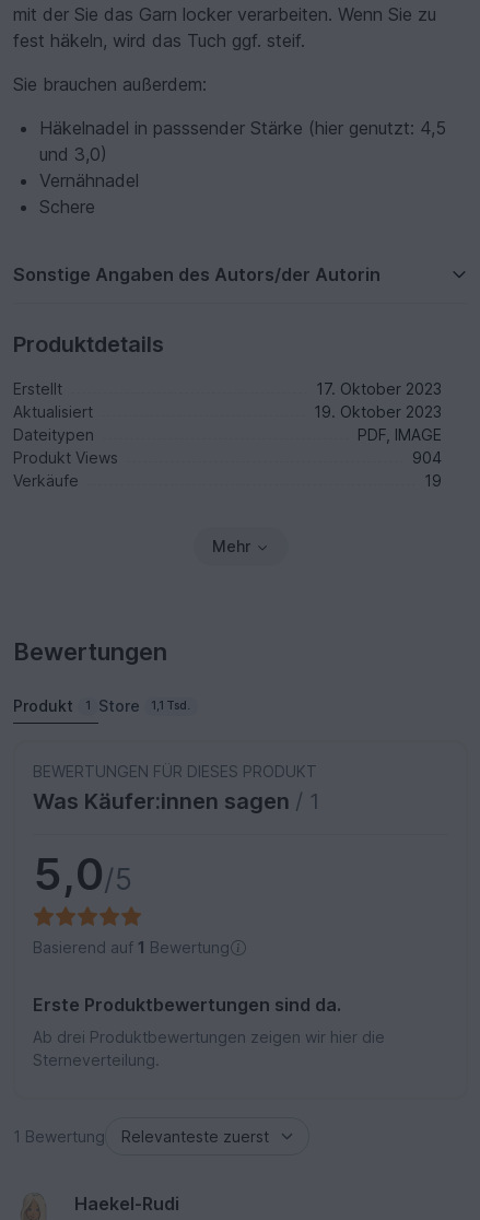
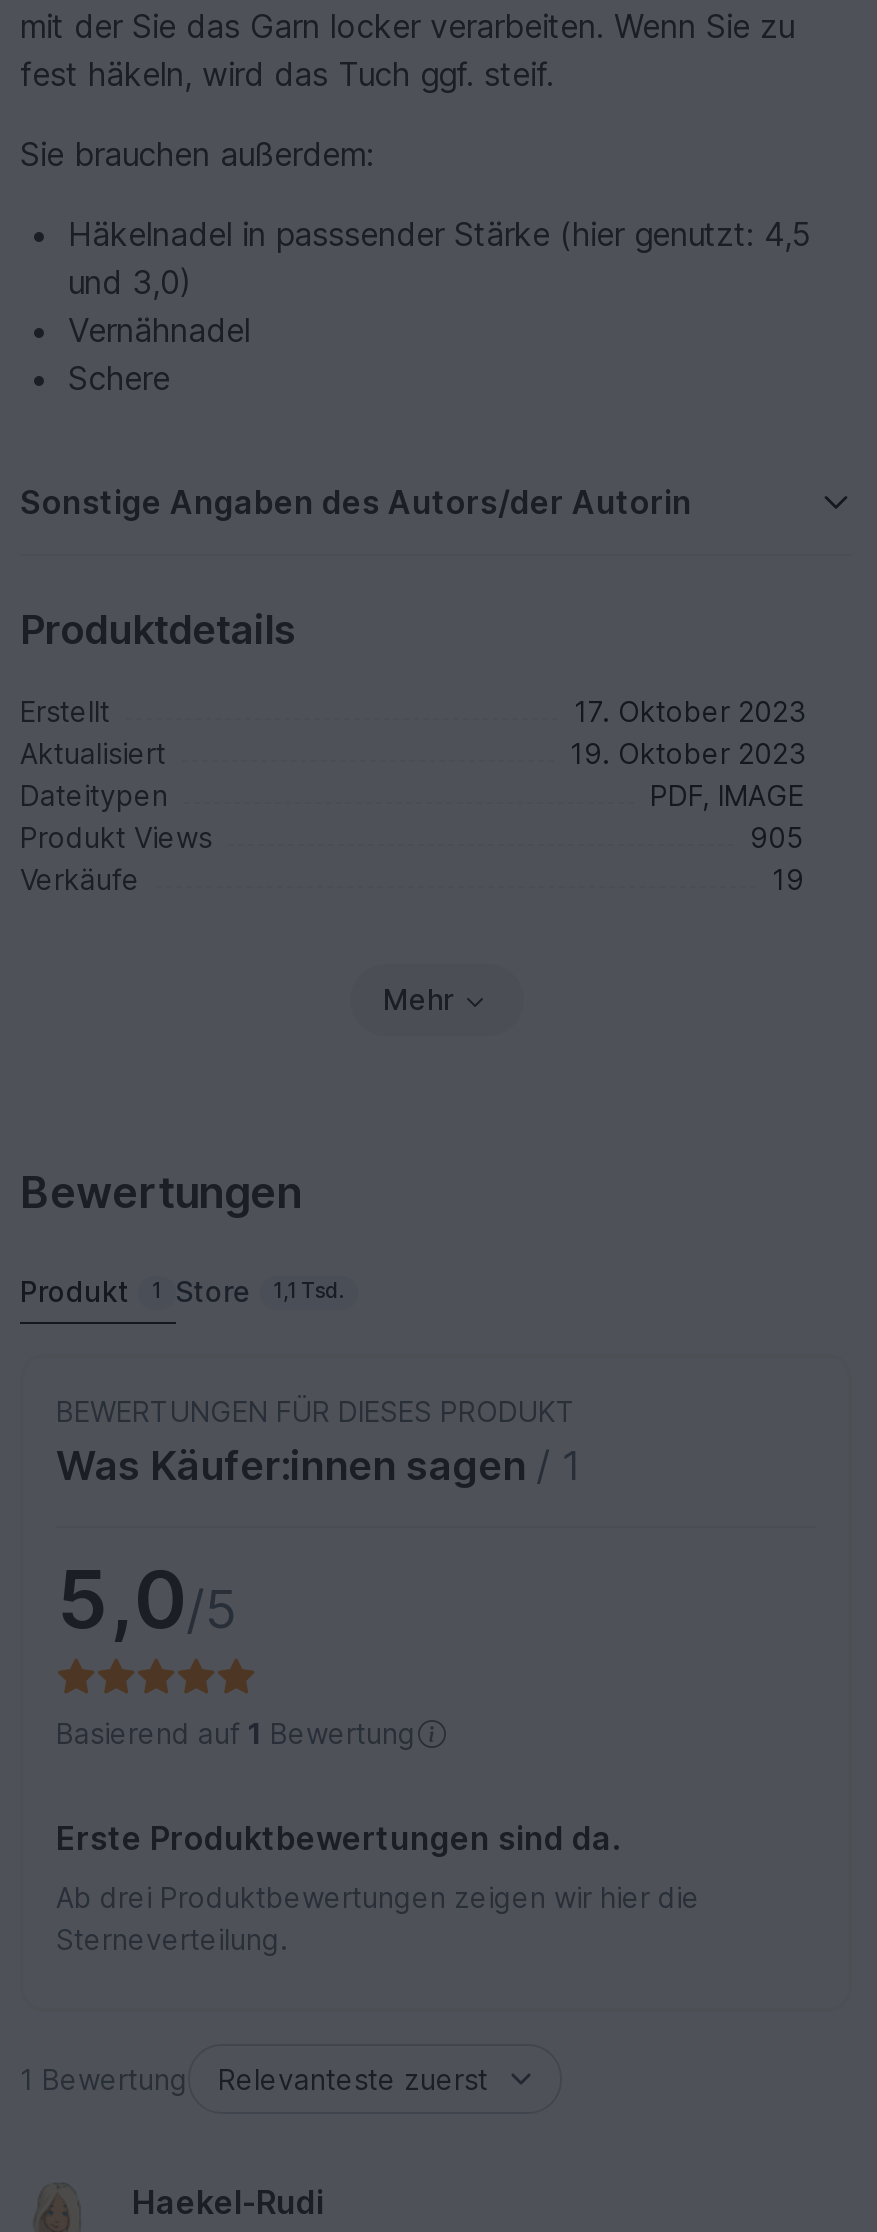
[412,449,442,467] 904 -> [750,821,804,855] 905

